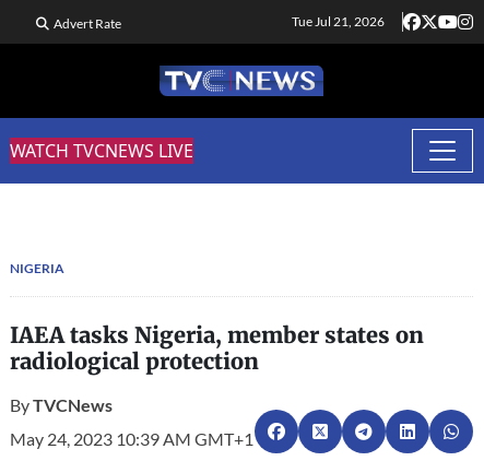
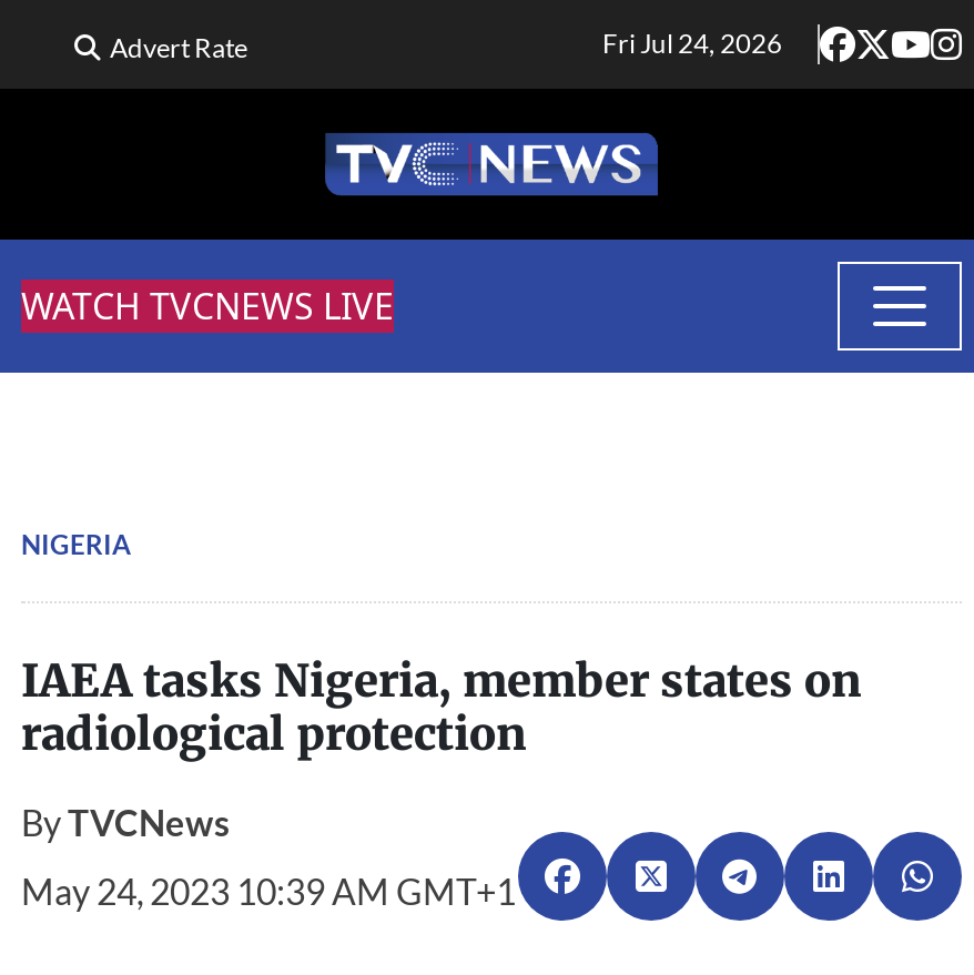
[292,13,385,29] Tue Jul 21, 2026 -> [602,27,782,60] Fri Jul 24, 2026

